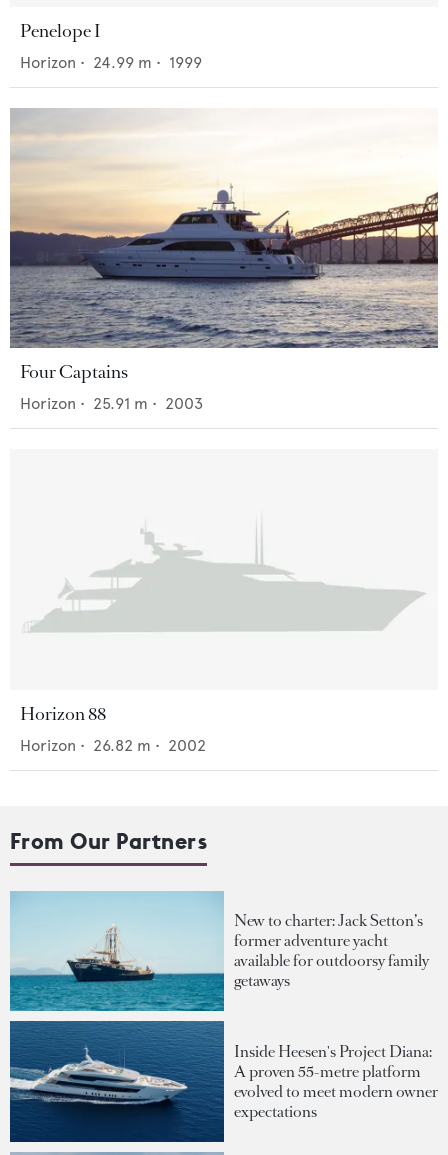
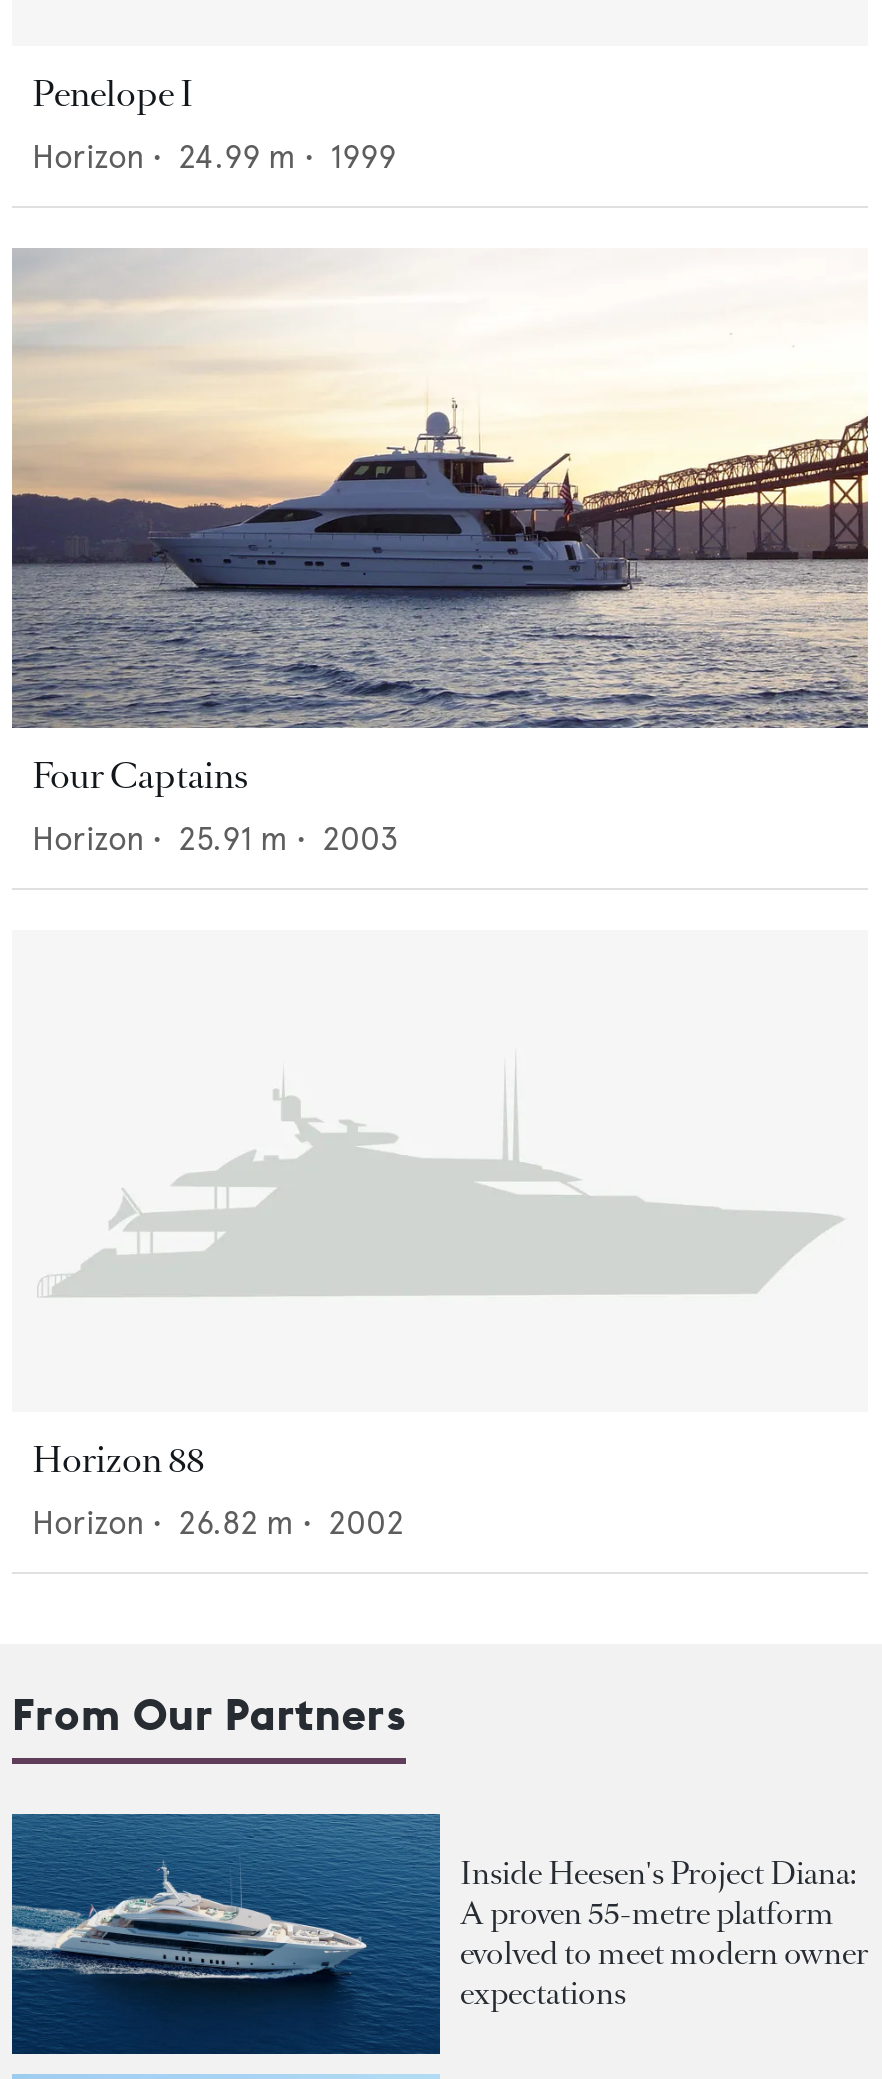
[9,892,429,1012] [image] | New to charter: Jack Setton’s | former adventure yacht | available for outdoorsy family | getaways -> none

